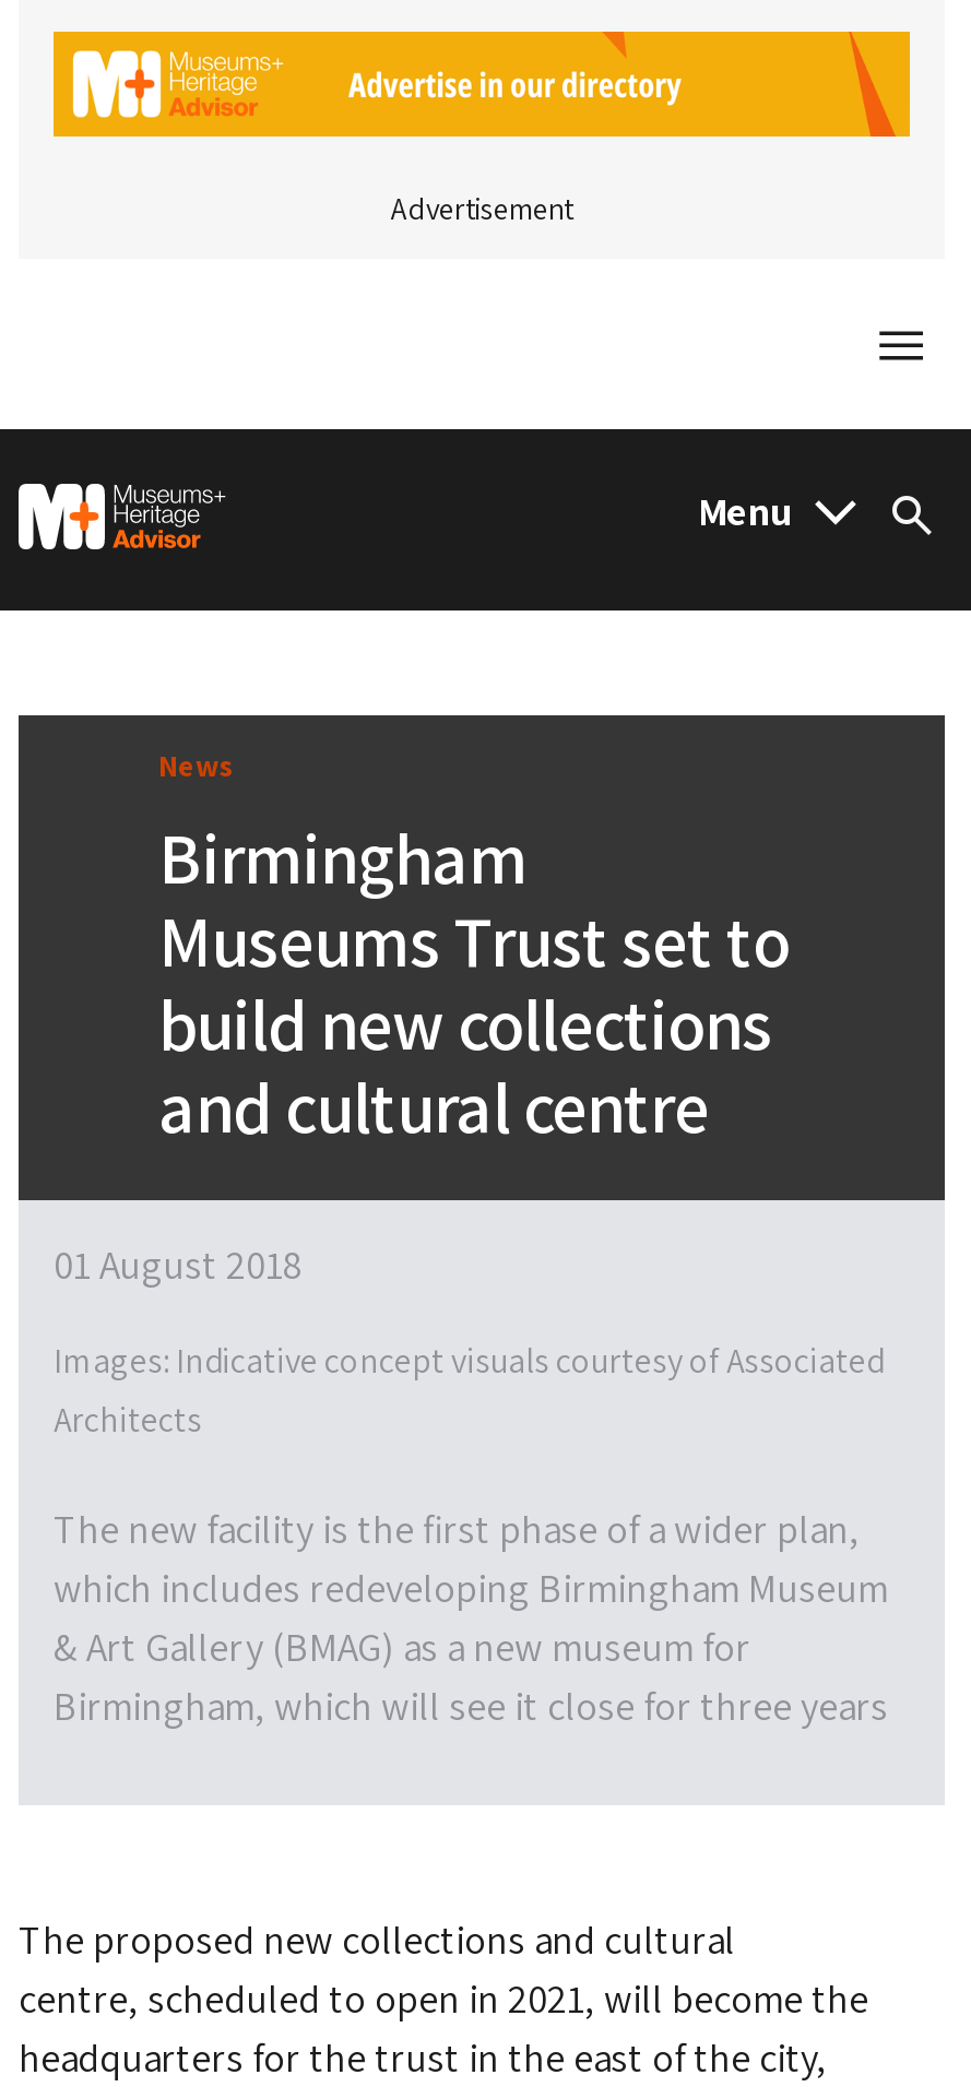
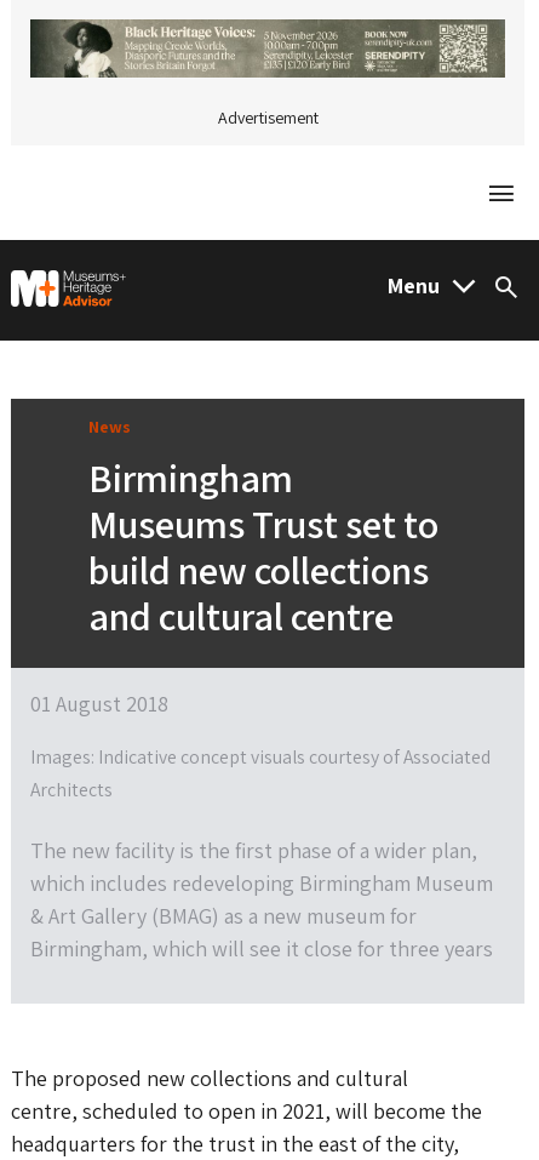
[51,29,912,139] [image] -> [29,18,506,79] [image]

